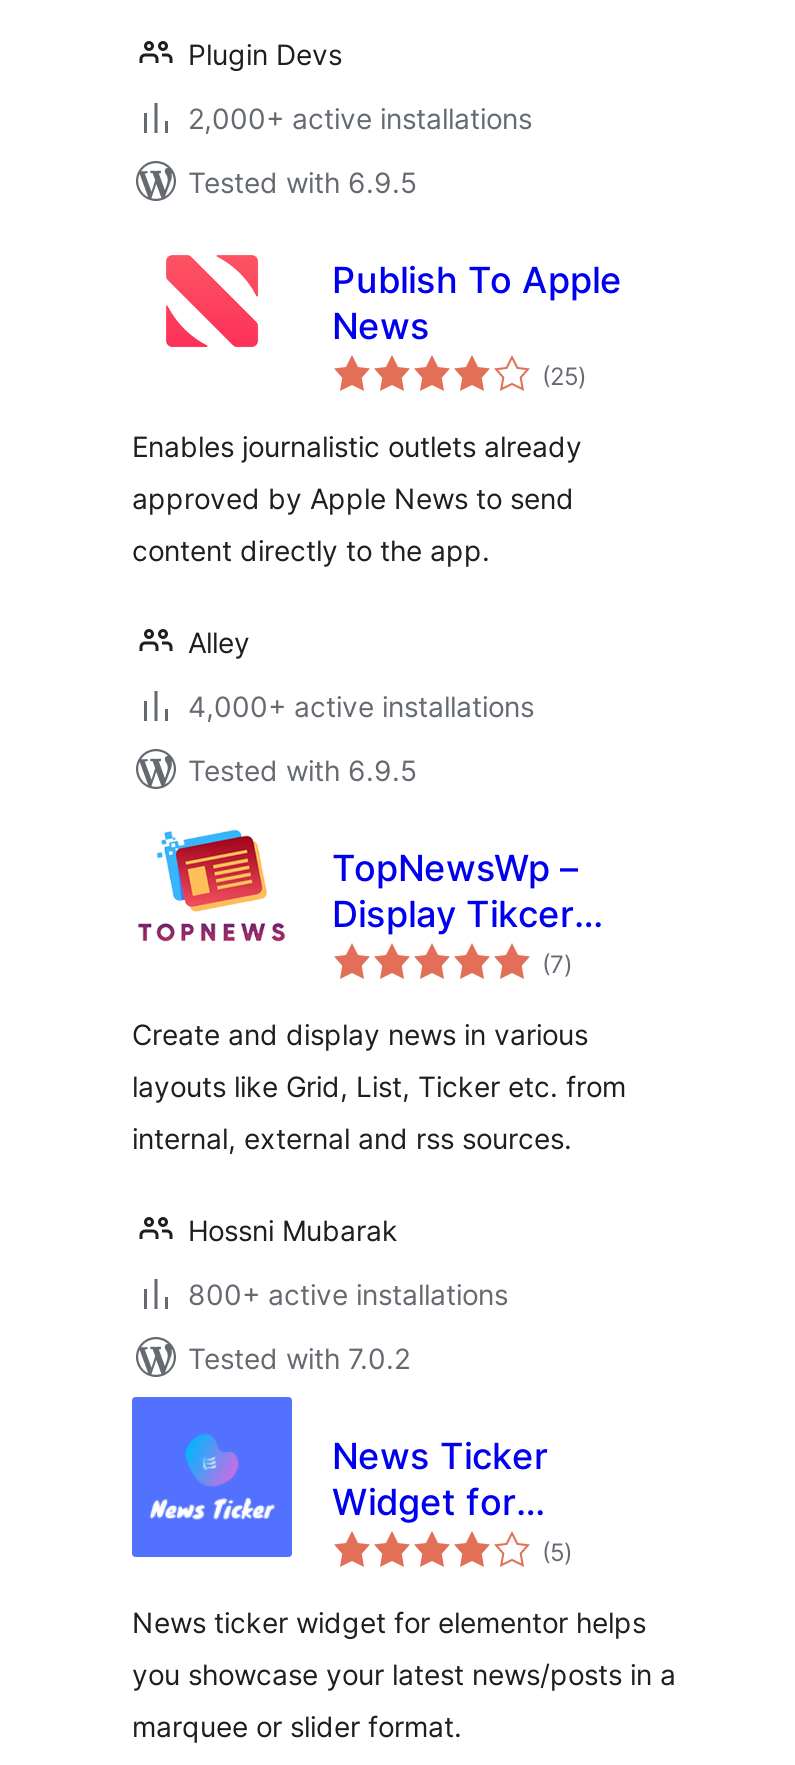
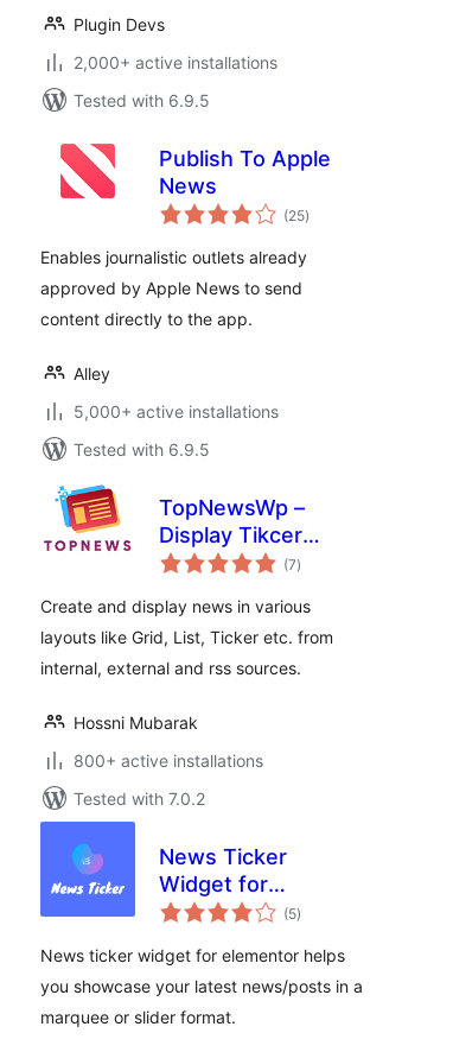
[188,689,534,723] 4,000+ active installations -> [74,401,279,422] 5,000+ active installations

